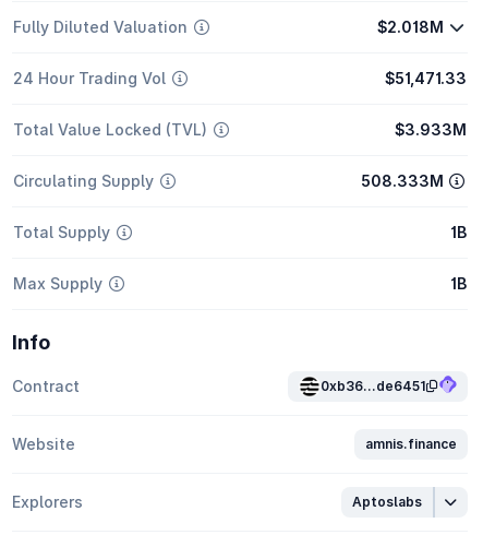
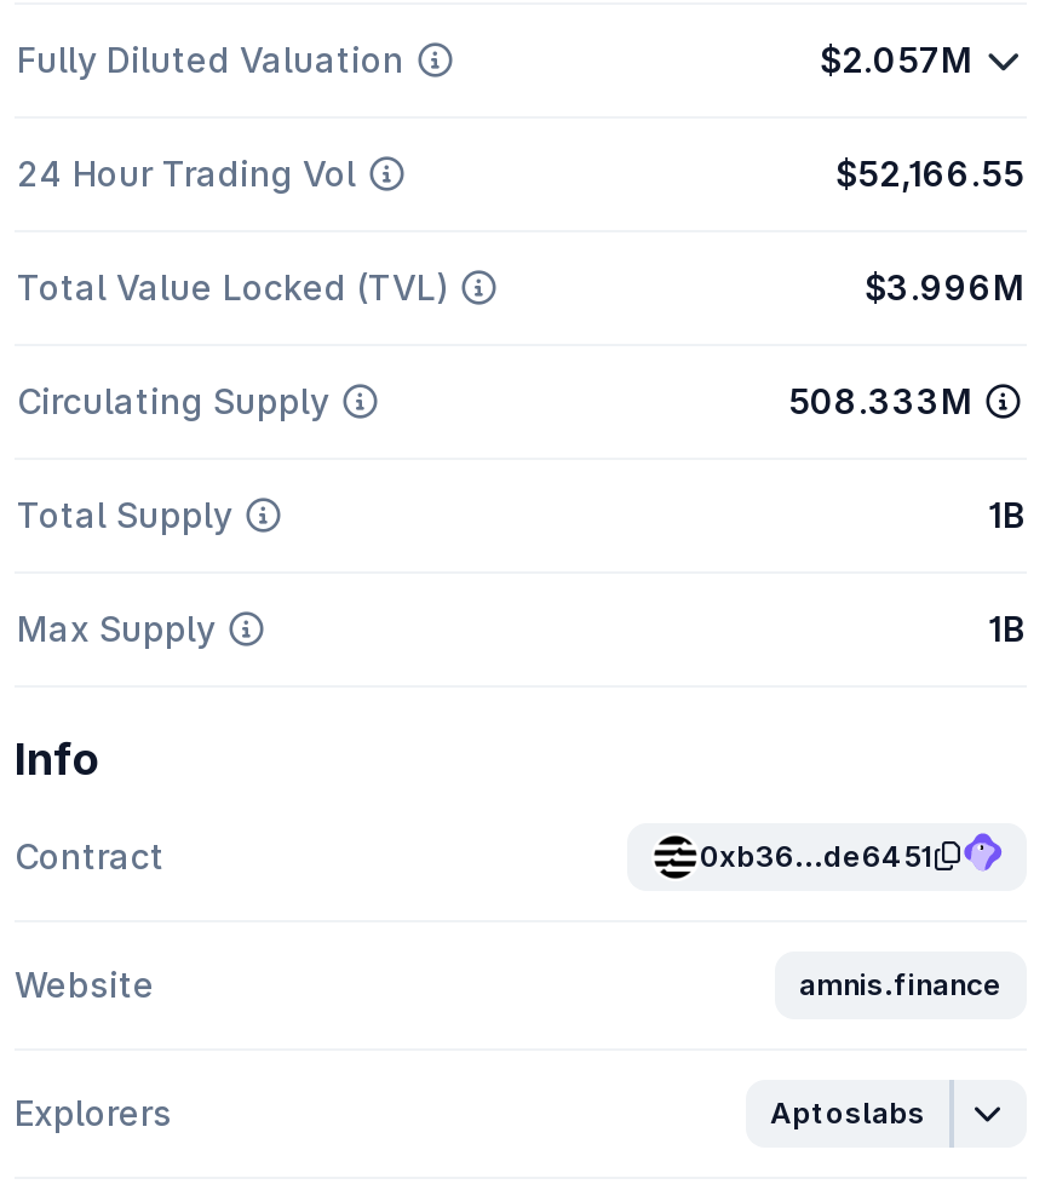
[377,17,443,36] $2.018M -> [820,39,972,80] $2.057M
[385,69,467,87] $51,471.33 -> [835,153,1024,194] $52,166.55
[395,120,467,139] $3.933M -> [865,266,1024,307] $3.996M

